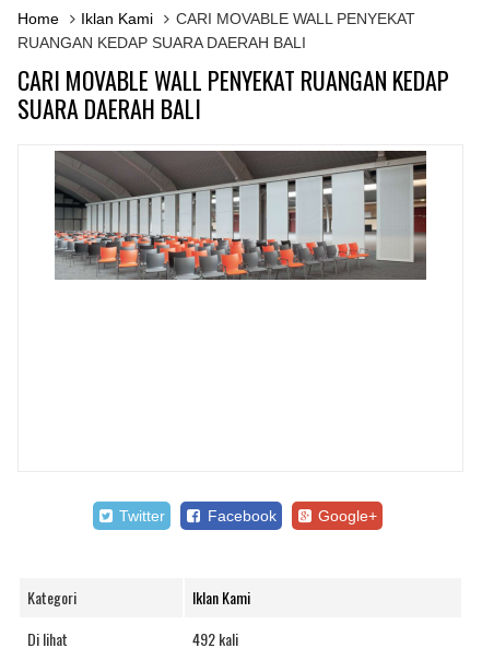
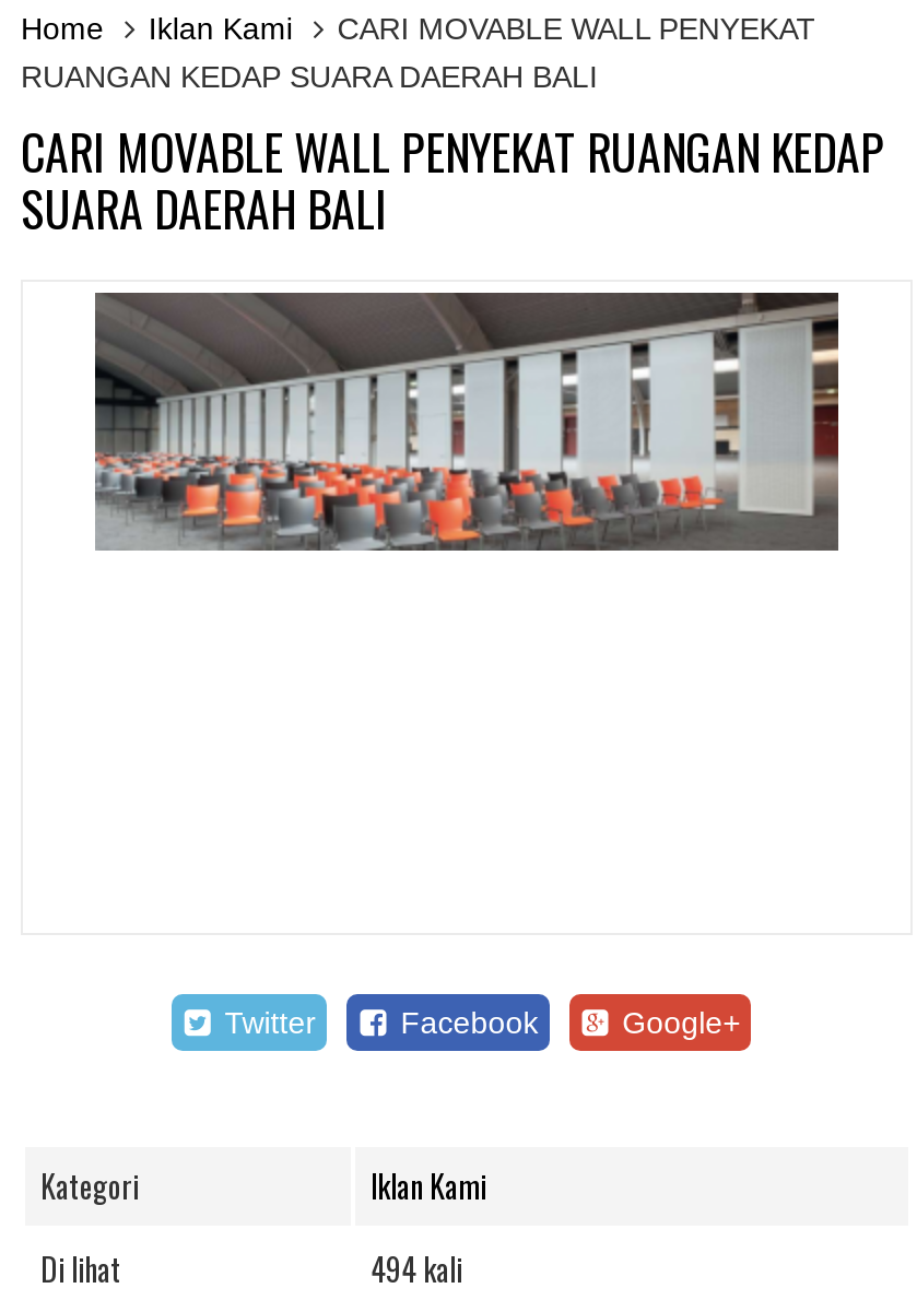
[192,627,238,650] 492 kali -> [371,1245,462,1291] 494 kali

